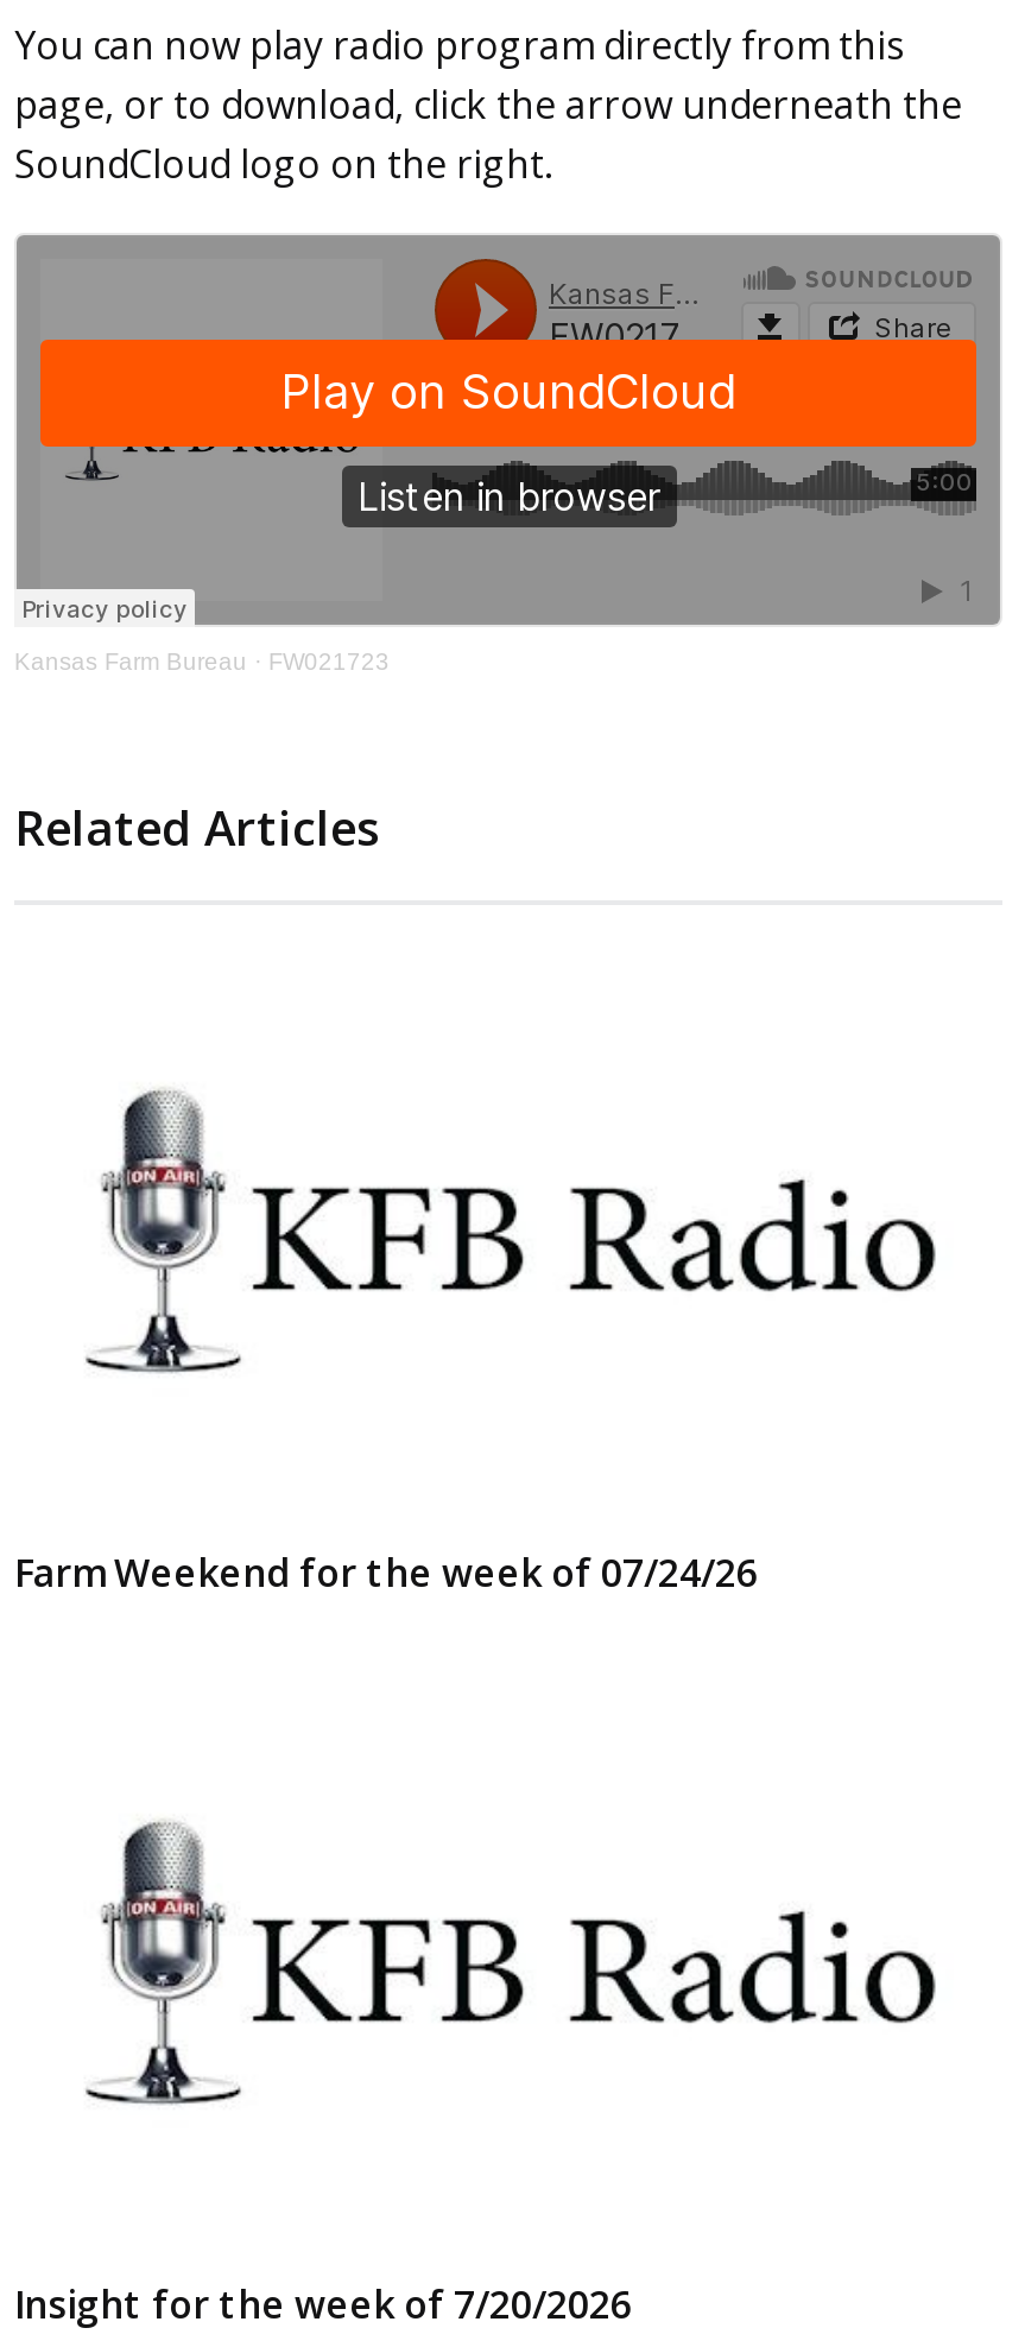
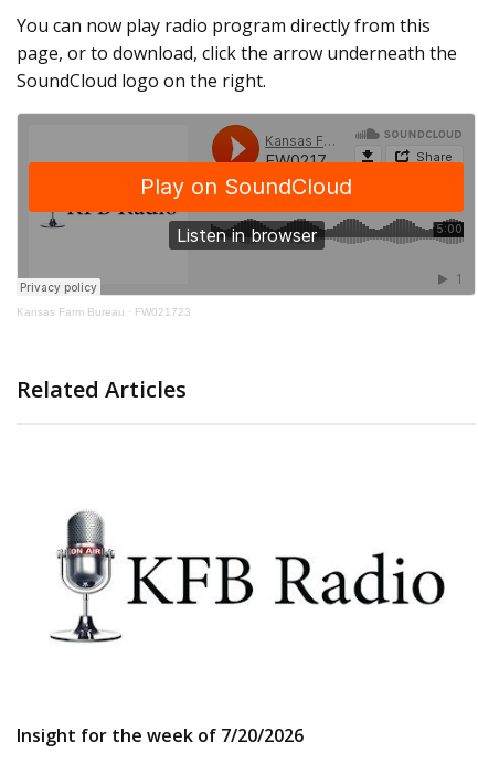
[14,1547,758,1599] Farm Weekend for the week of 07/24/26 -> none

